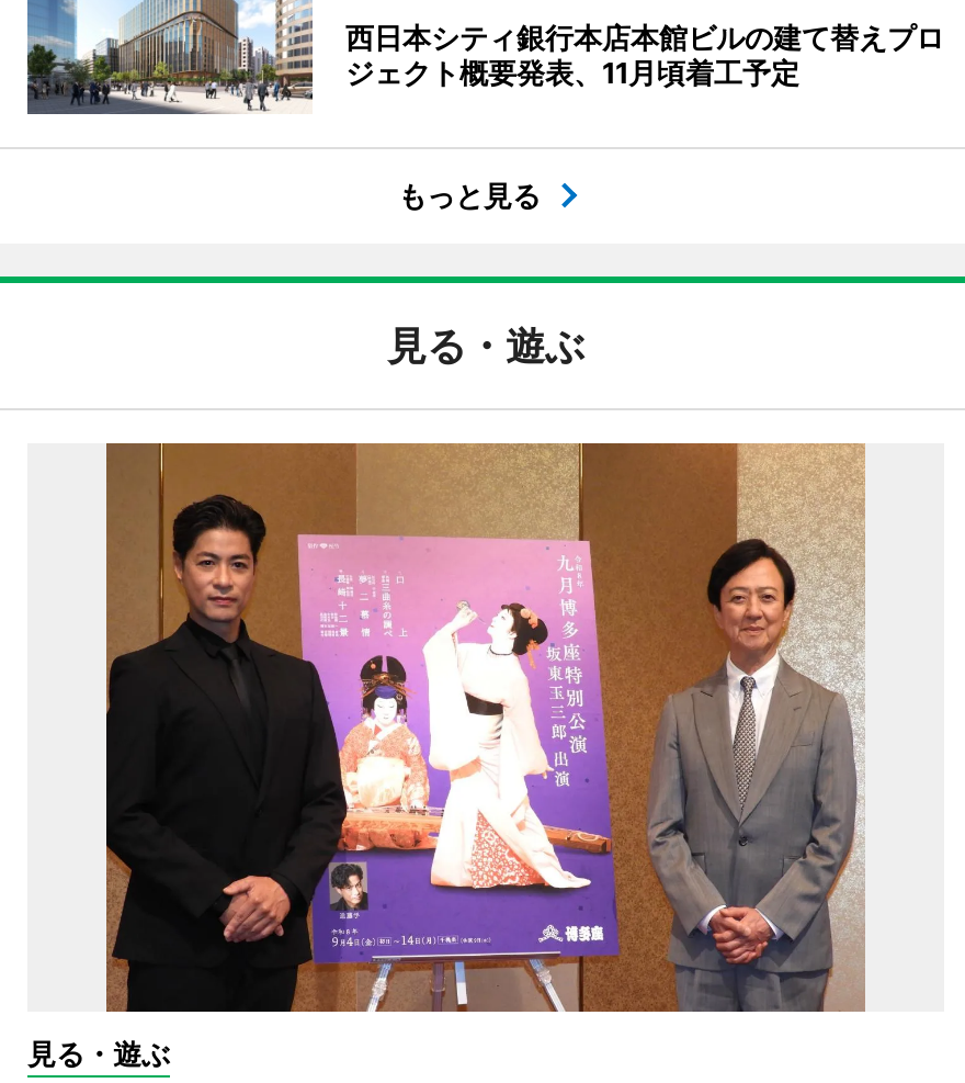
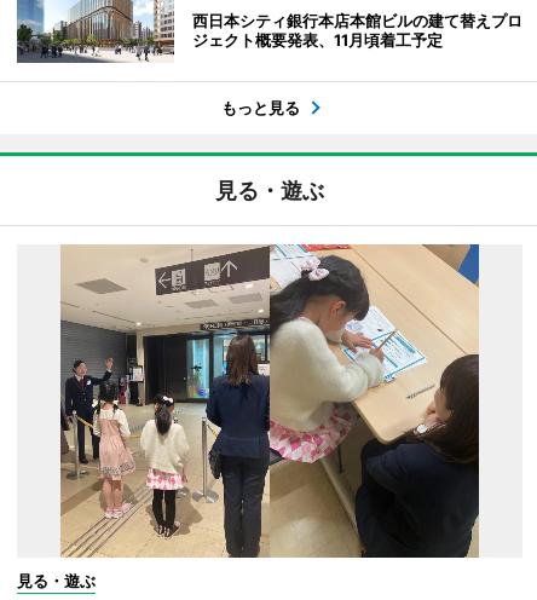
[106,441,865,1014] [image] -> [59,243,480,559] [image]

